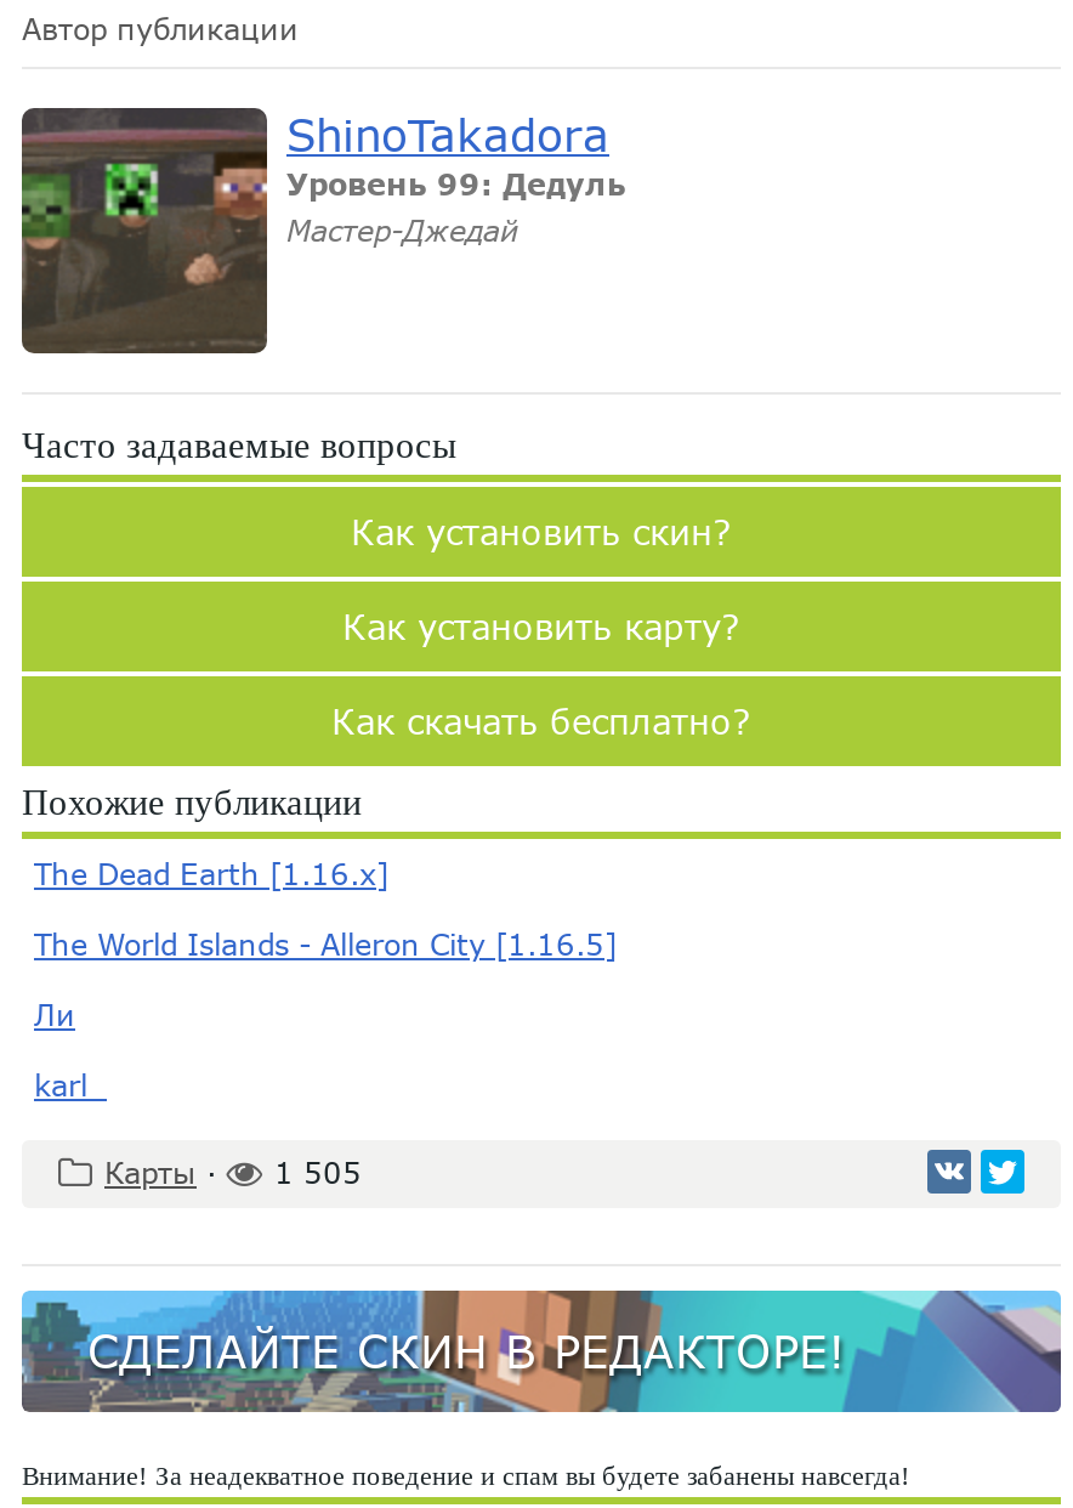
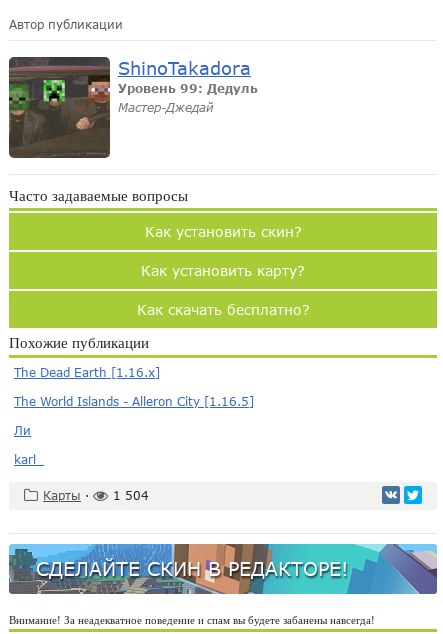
[104,1154,362,1190] Карты · 1 505 -> [43,488,149,503] Карты · 1 504

